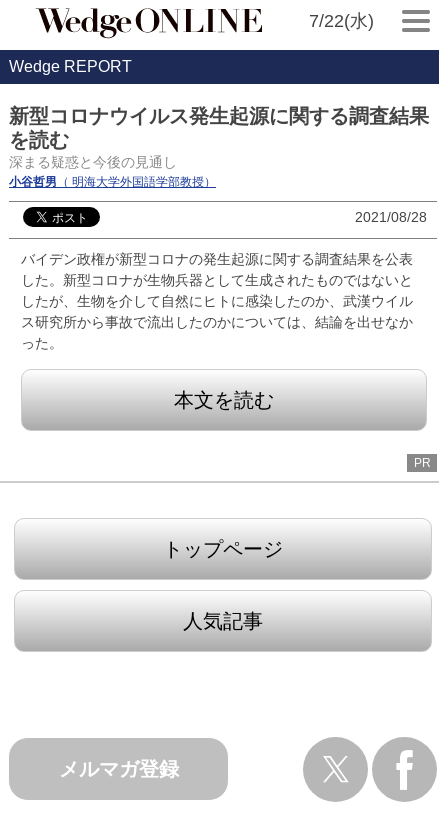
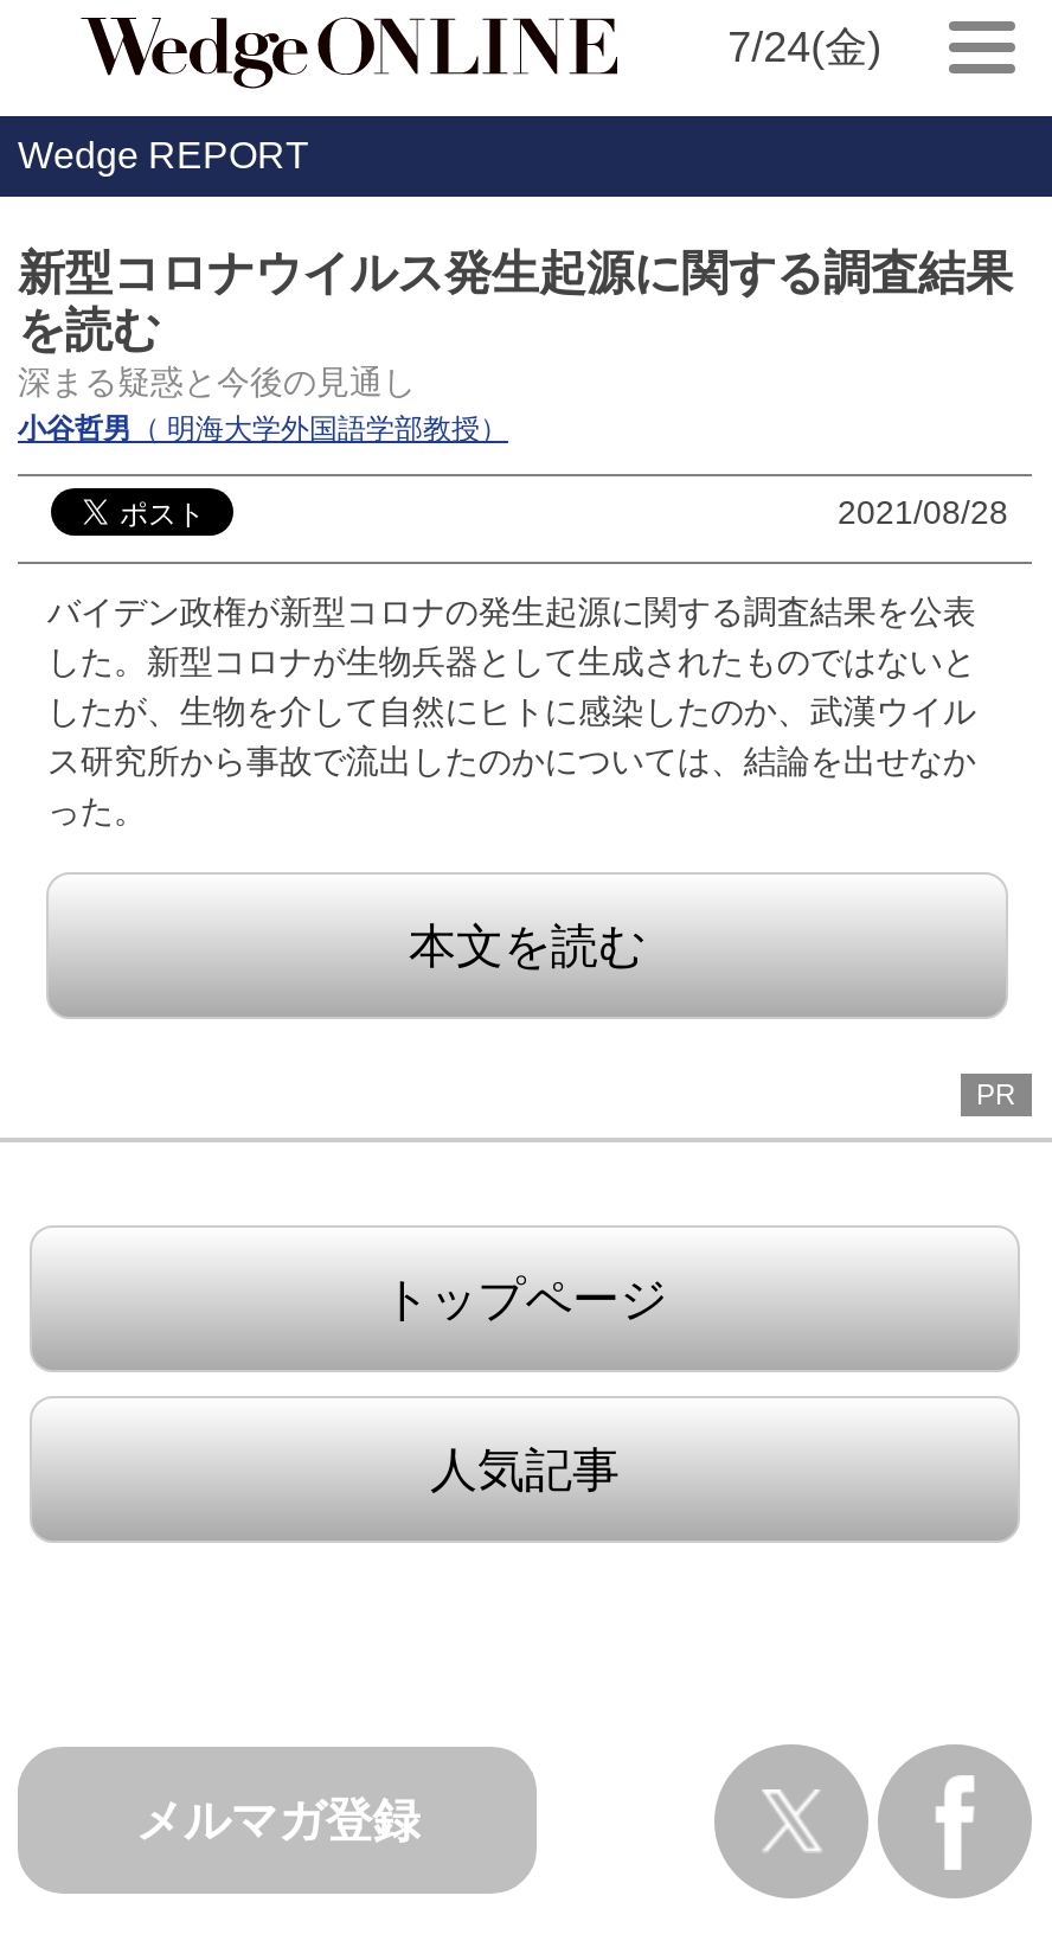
[309,11,374,31] 7/22(水) -> [728,24,882,71] 7/24(金)

